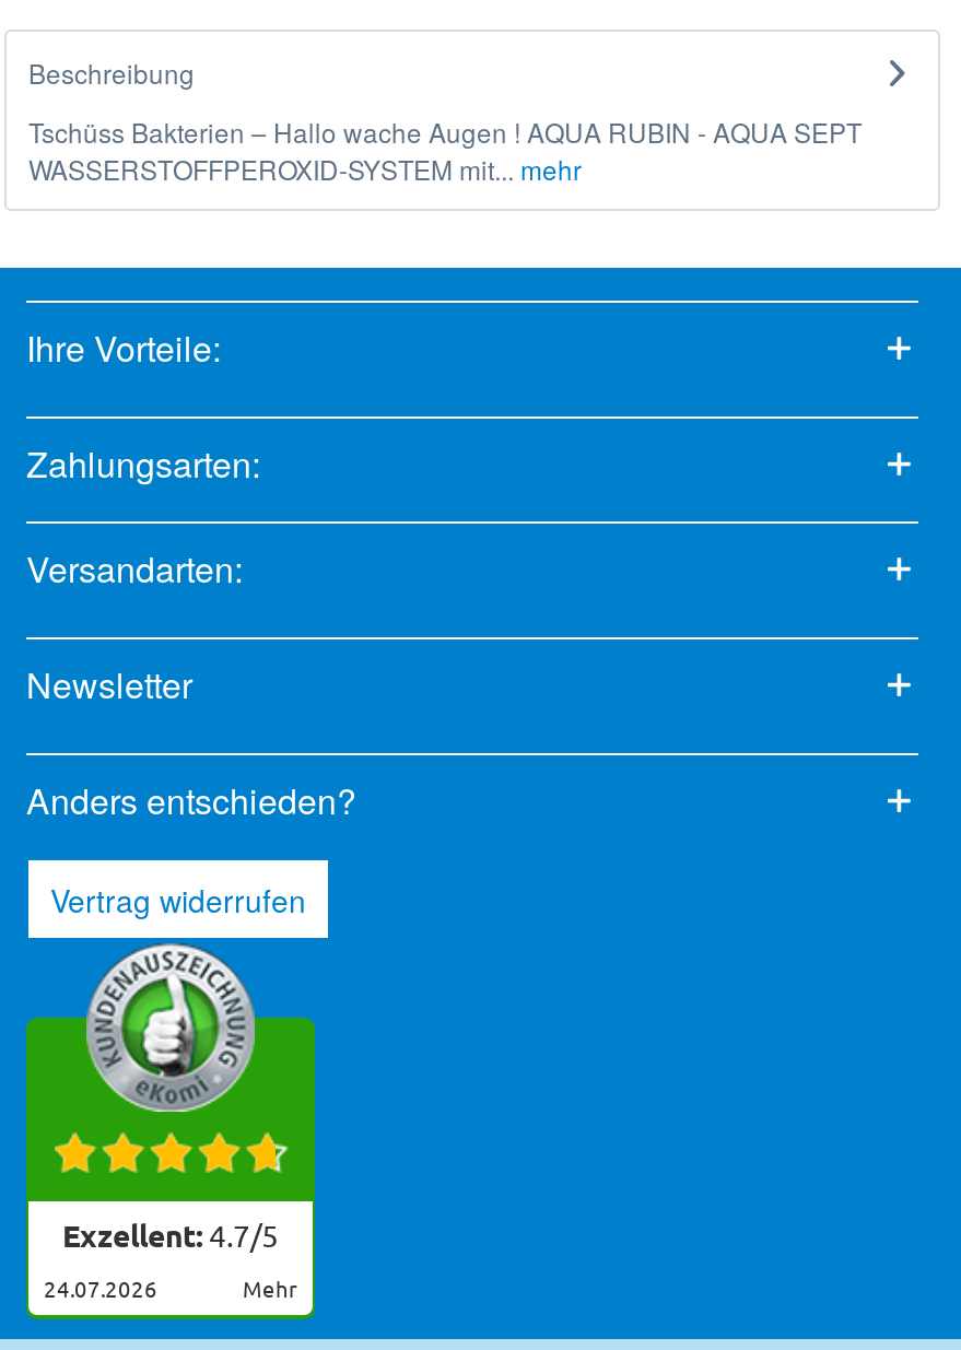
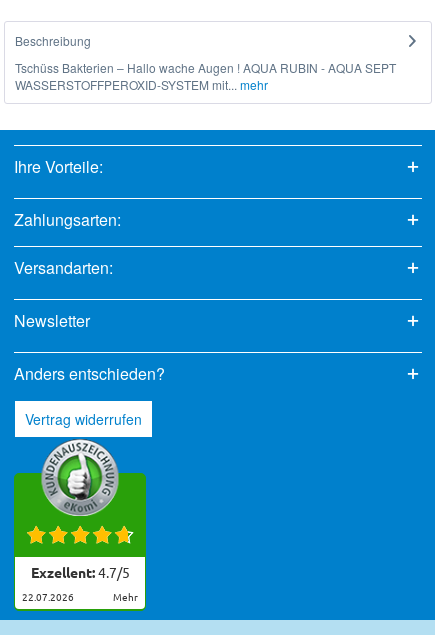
[44,1277,157,1301] 24.07.2026 -> [22,592,74,603] 22.07.2026

